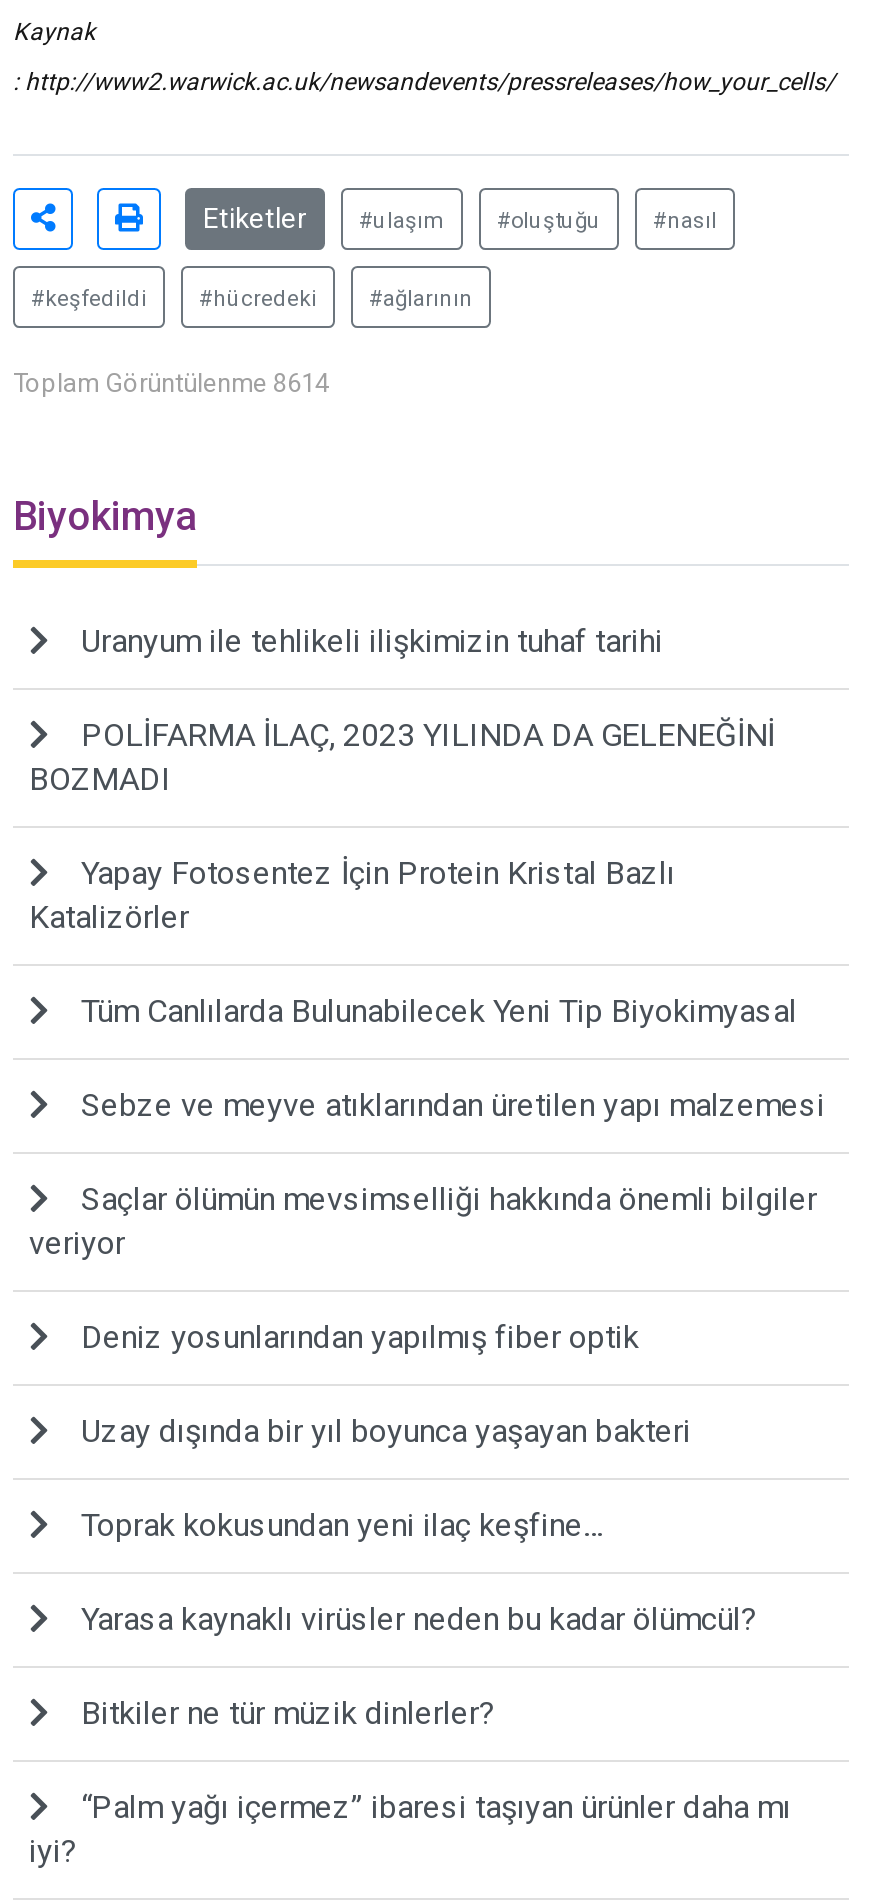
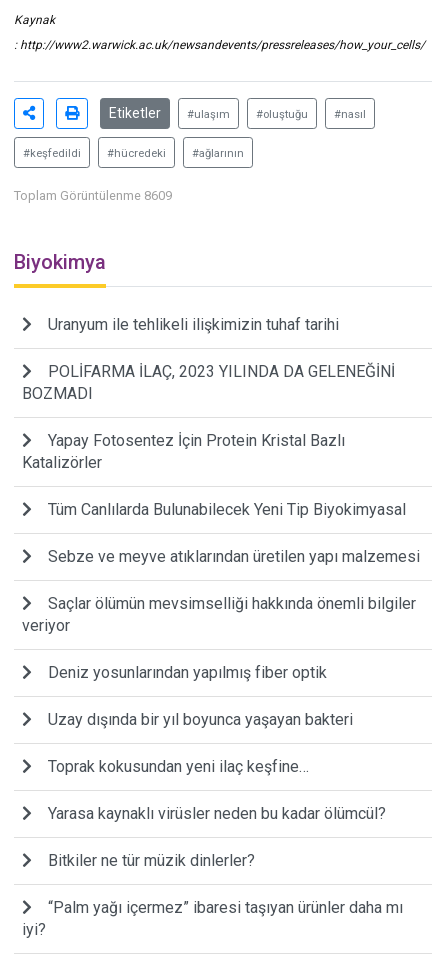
[13,368,329,398] Toplam Görüntülenme 8614 -> [14,188,172,203] Toplam Görüntülenme 8609

